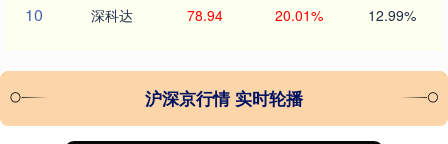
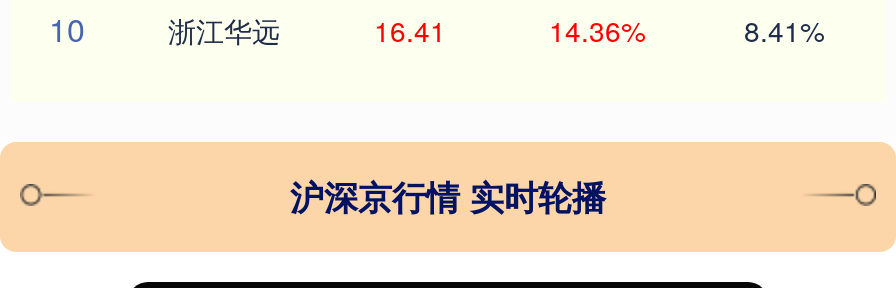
[91,5,416,25] 深科达 | 78.94 | 20.01% | 12.99% -> [168,10,824,50] 浙江华远 | 16.41 | 14.36% | 8.41%

